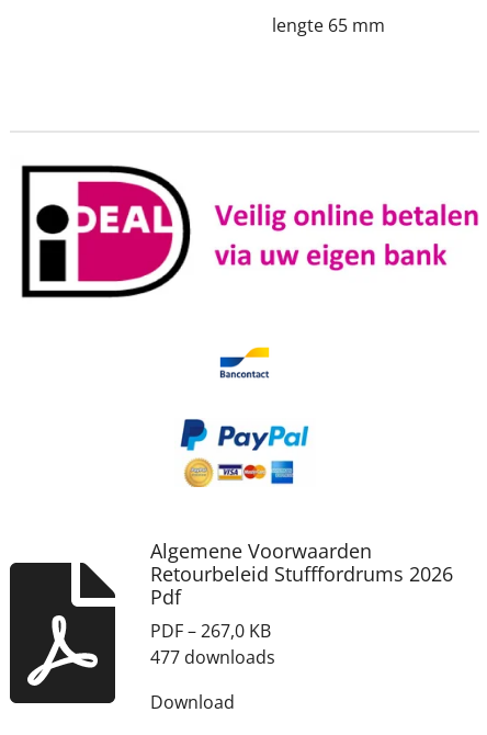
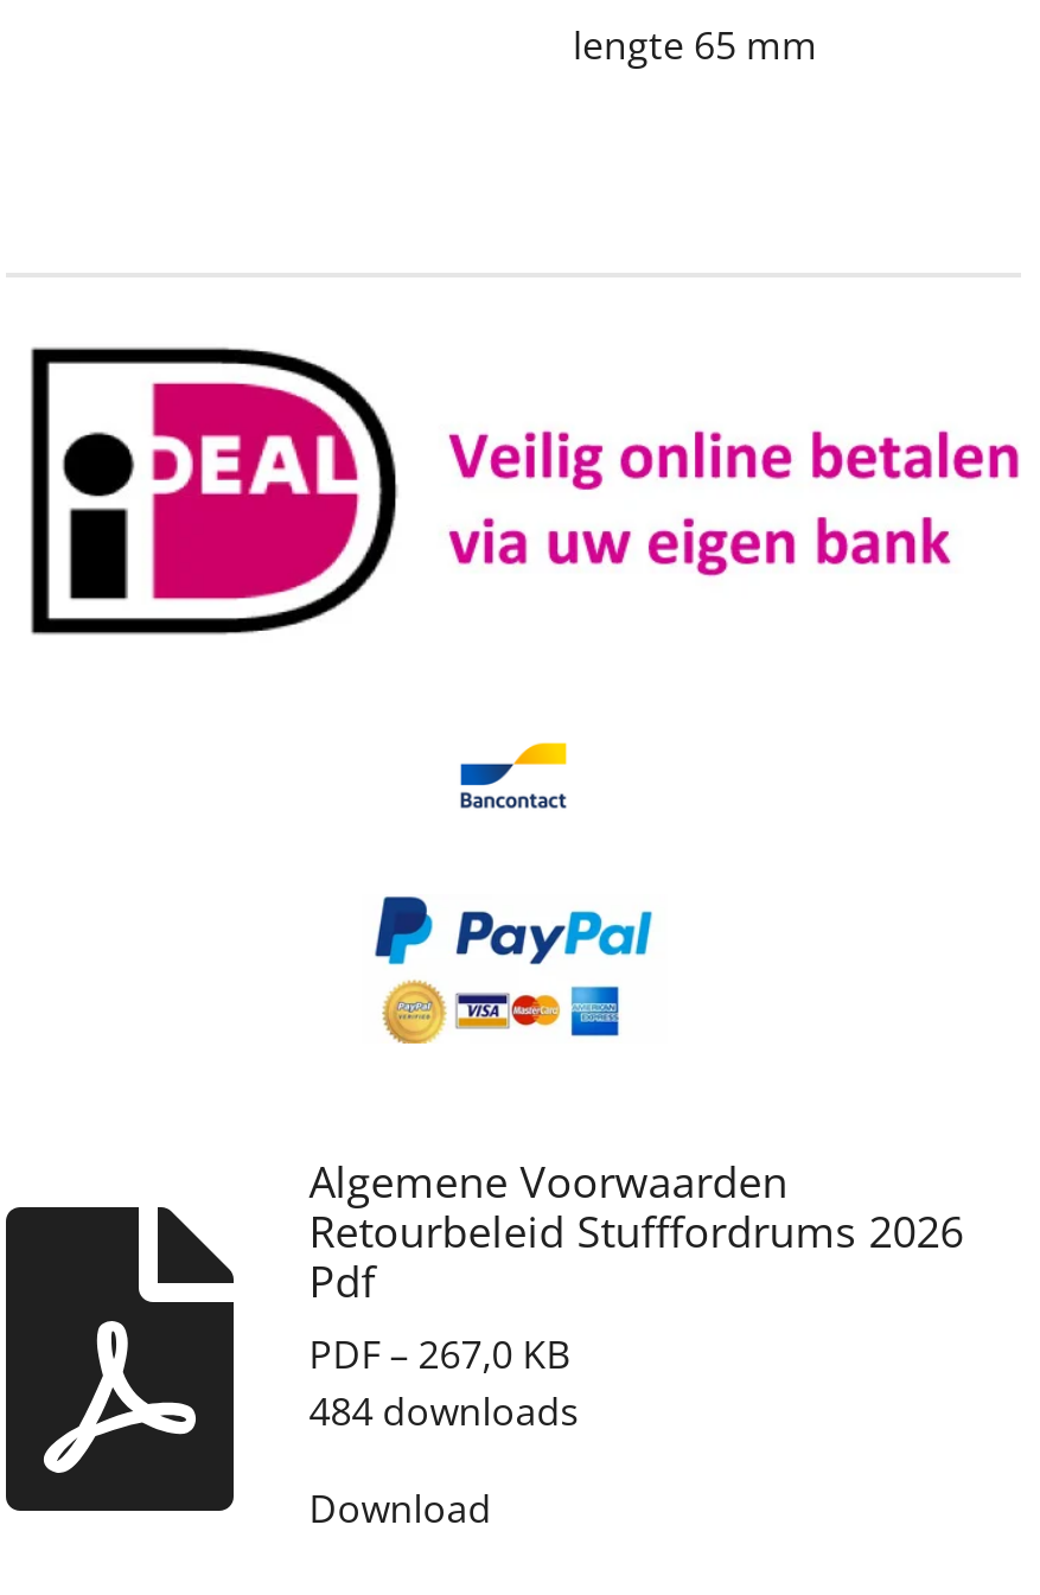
[150,645,275,670] 477 downloads -> [309,1386,579,1438] 484 downloads

